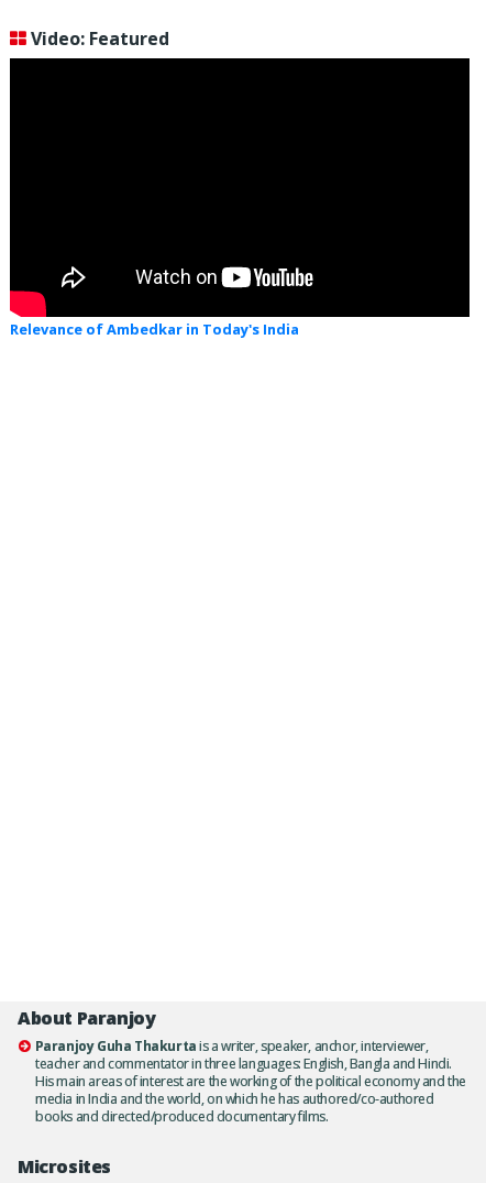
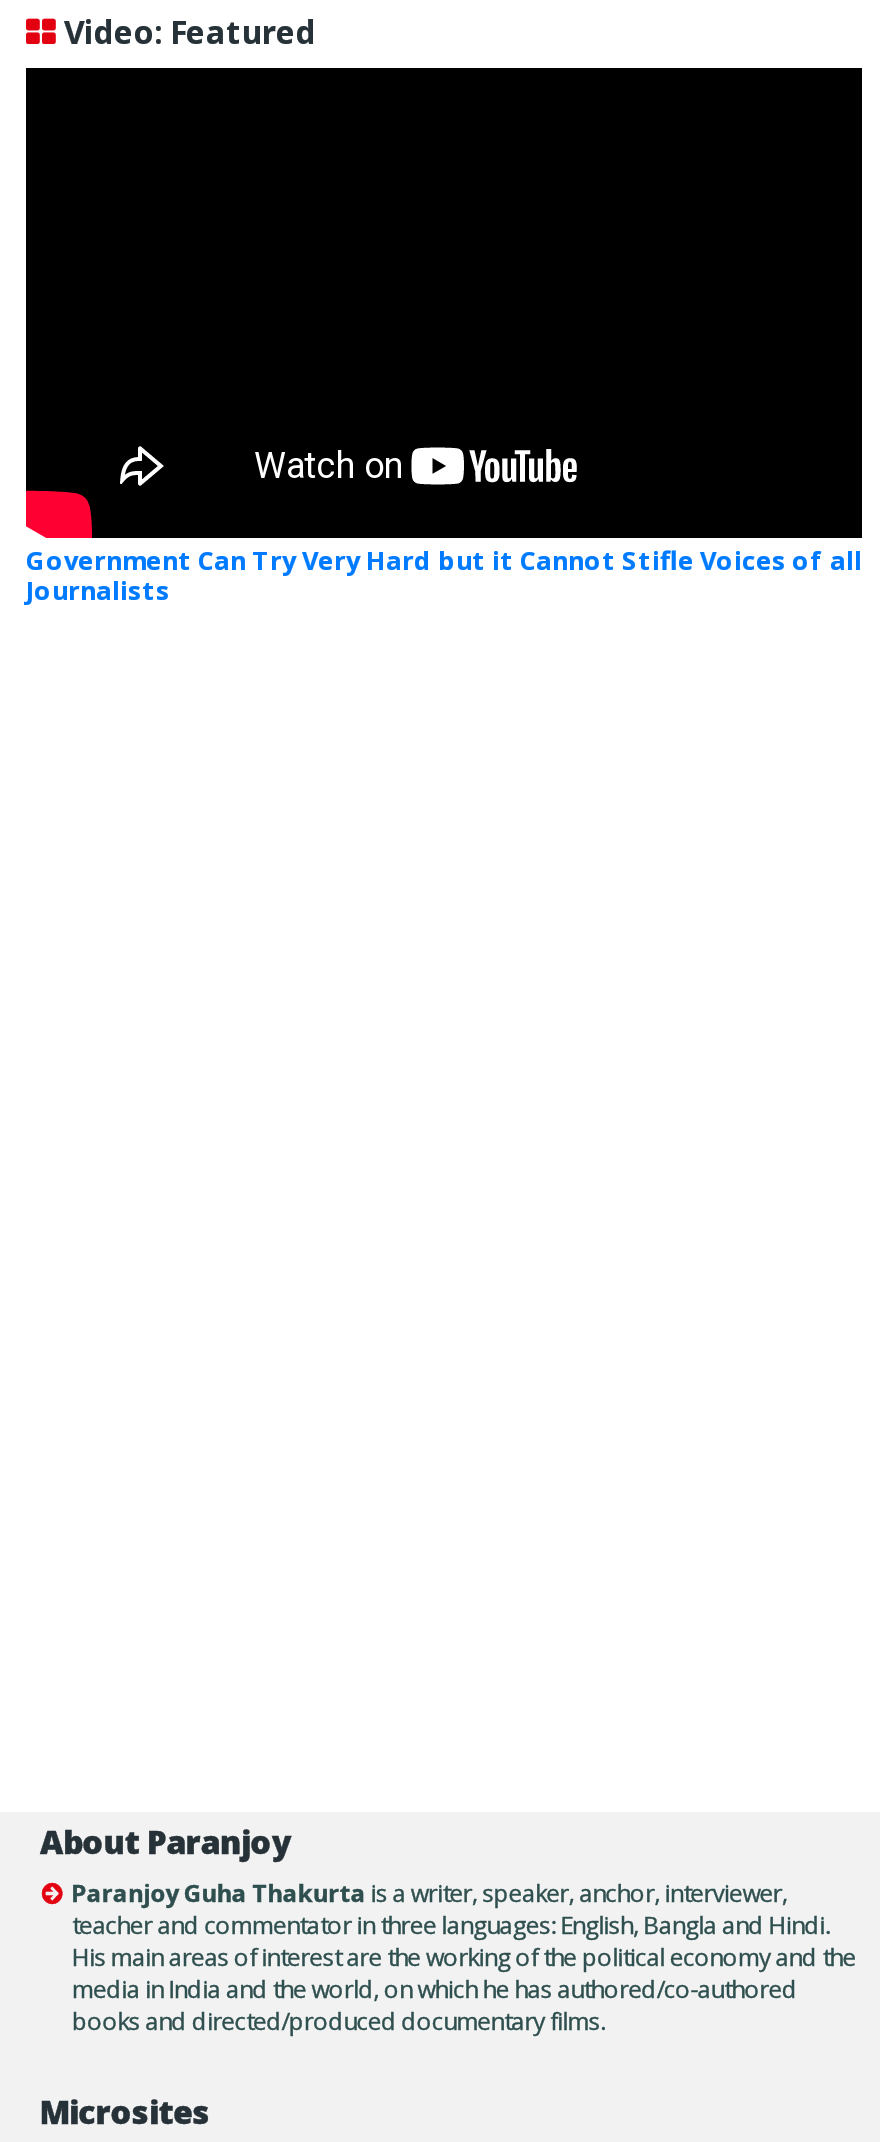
[10,319,299,339] Relevance of Ambedkar in Today's India -> [26,541,862,607] Government Can Try Very Hard but it Cannot Stifle Voices of all | Journalists

